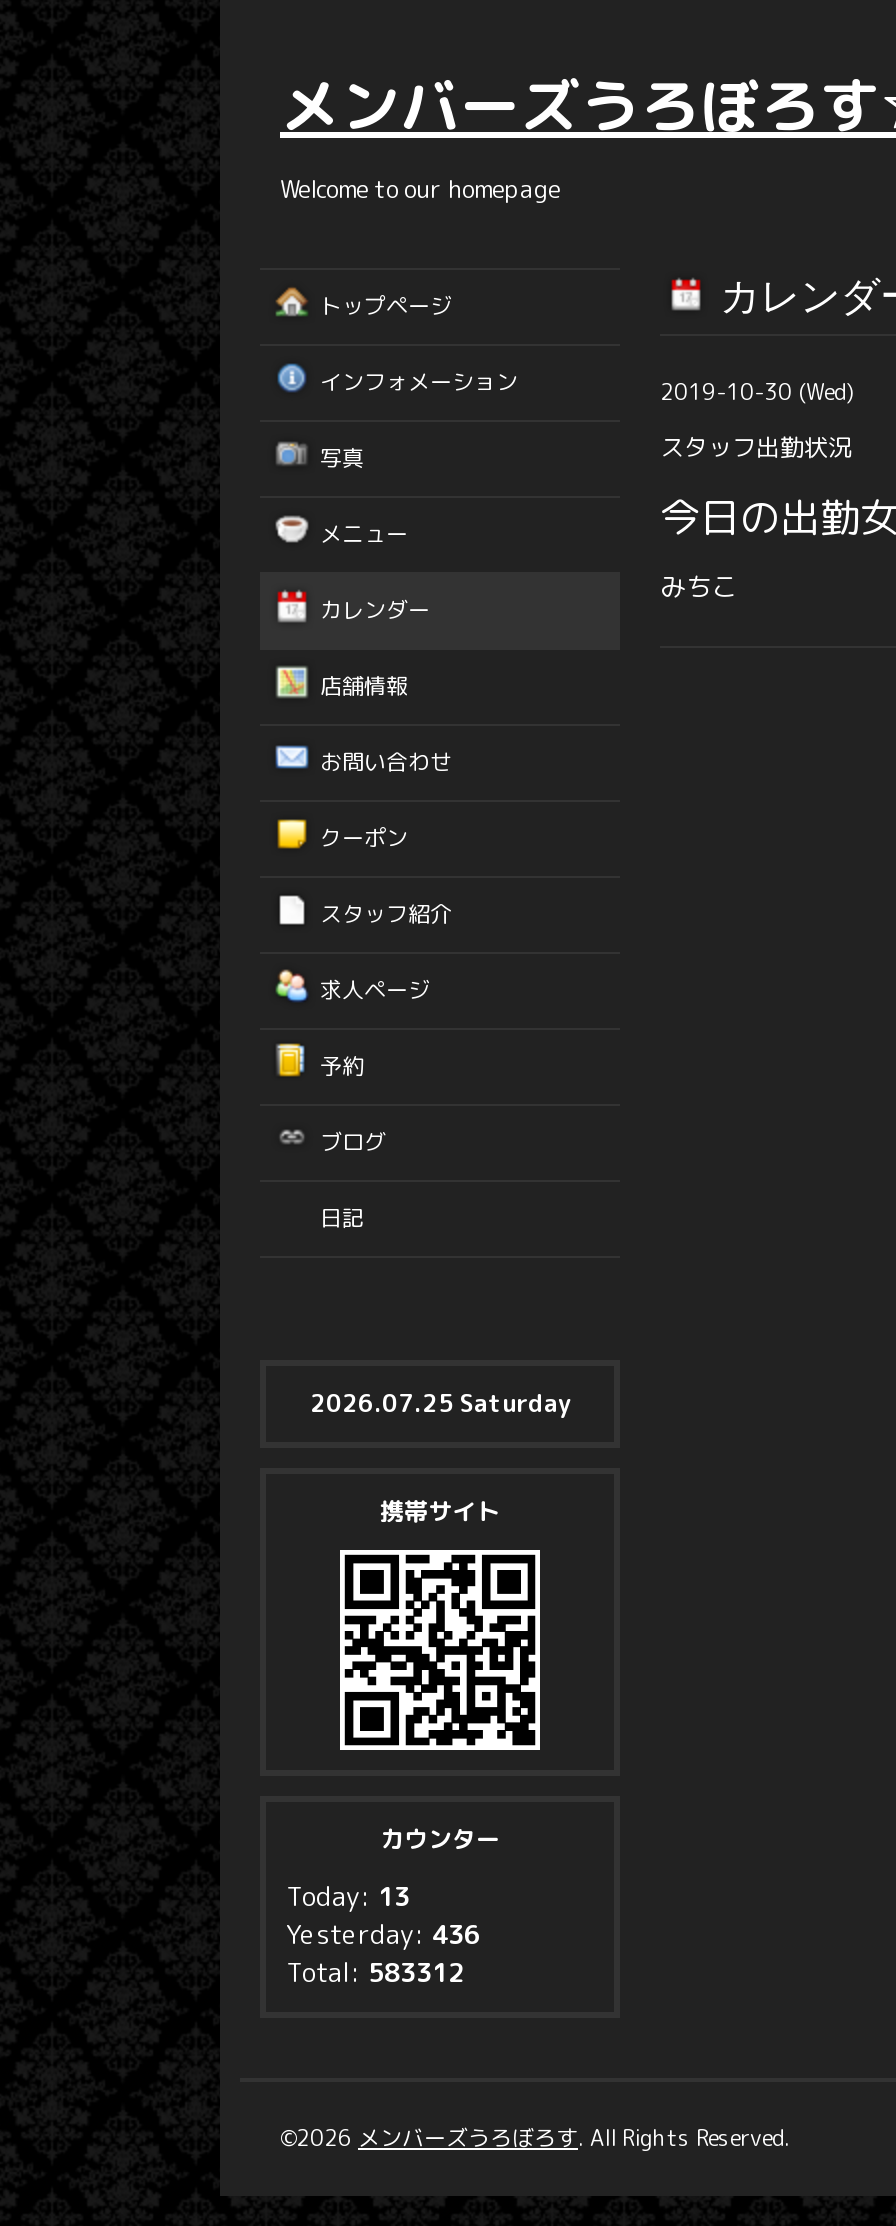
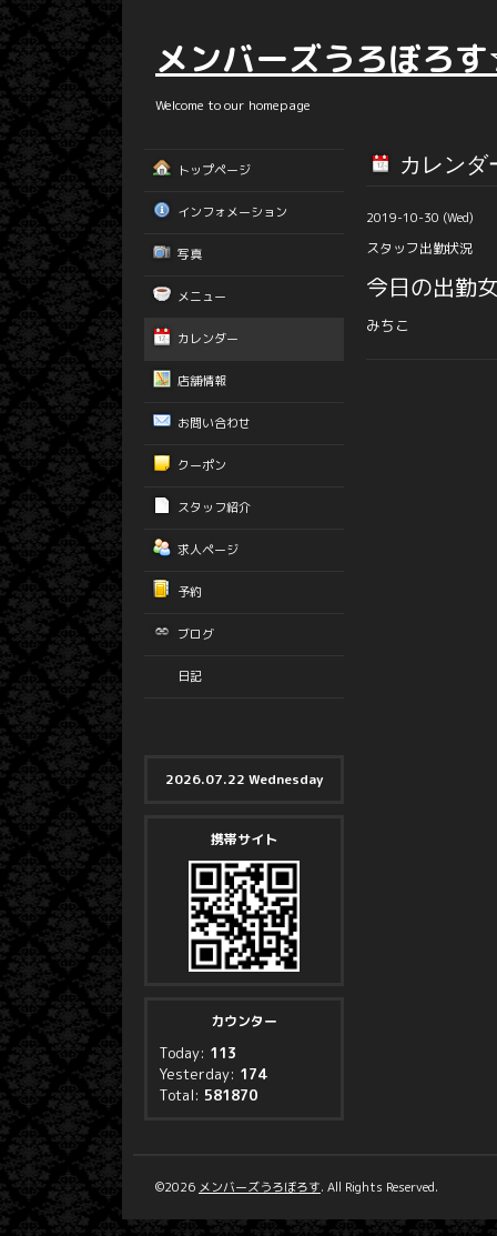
[310,1386,570,1420] 2026.07.25 Saturday -> [165,770,323,788] 2026.07.22 Wednesday
[286,1878,410,1914] Today: 13 -> [159,1043,236,1063] Today: 113
[286,1916,480,1952] Yesterday: 436 -> [159,1064,266,1084] Yesterday: 174
[286,1954,464,1990] Total: 583312 -> [159,1085,257,1105] Total: 581870

